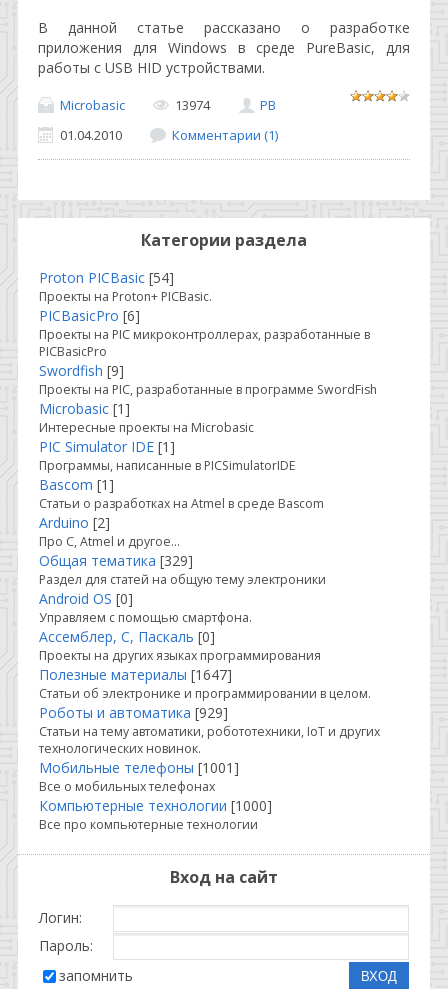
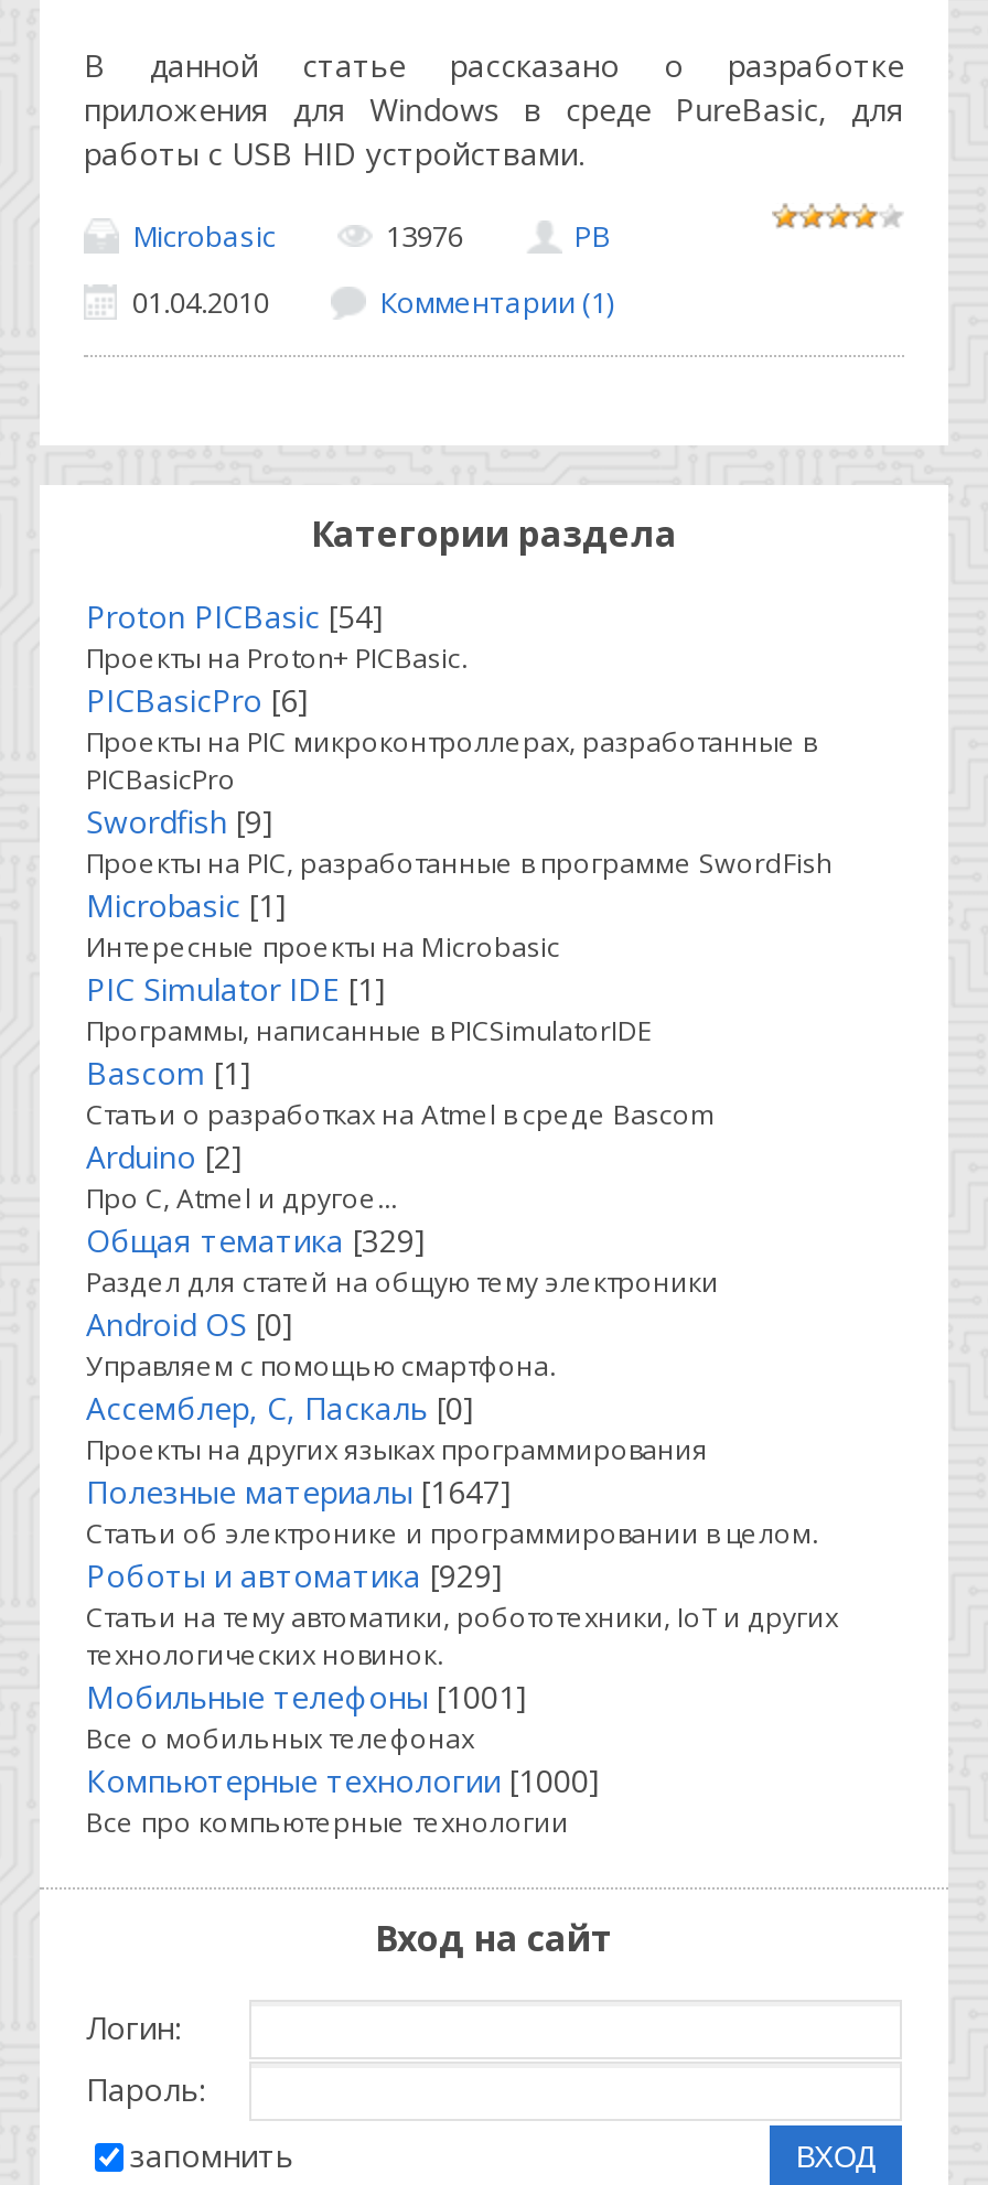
[175,96,210,114] 13974 -> [386,216,463,256] 13976

